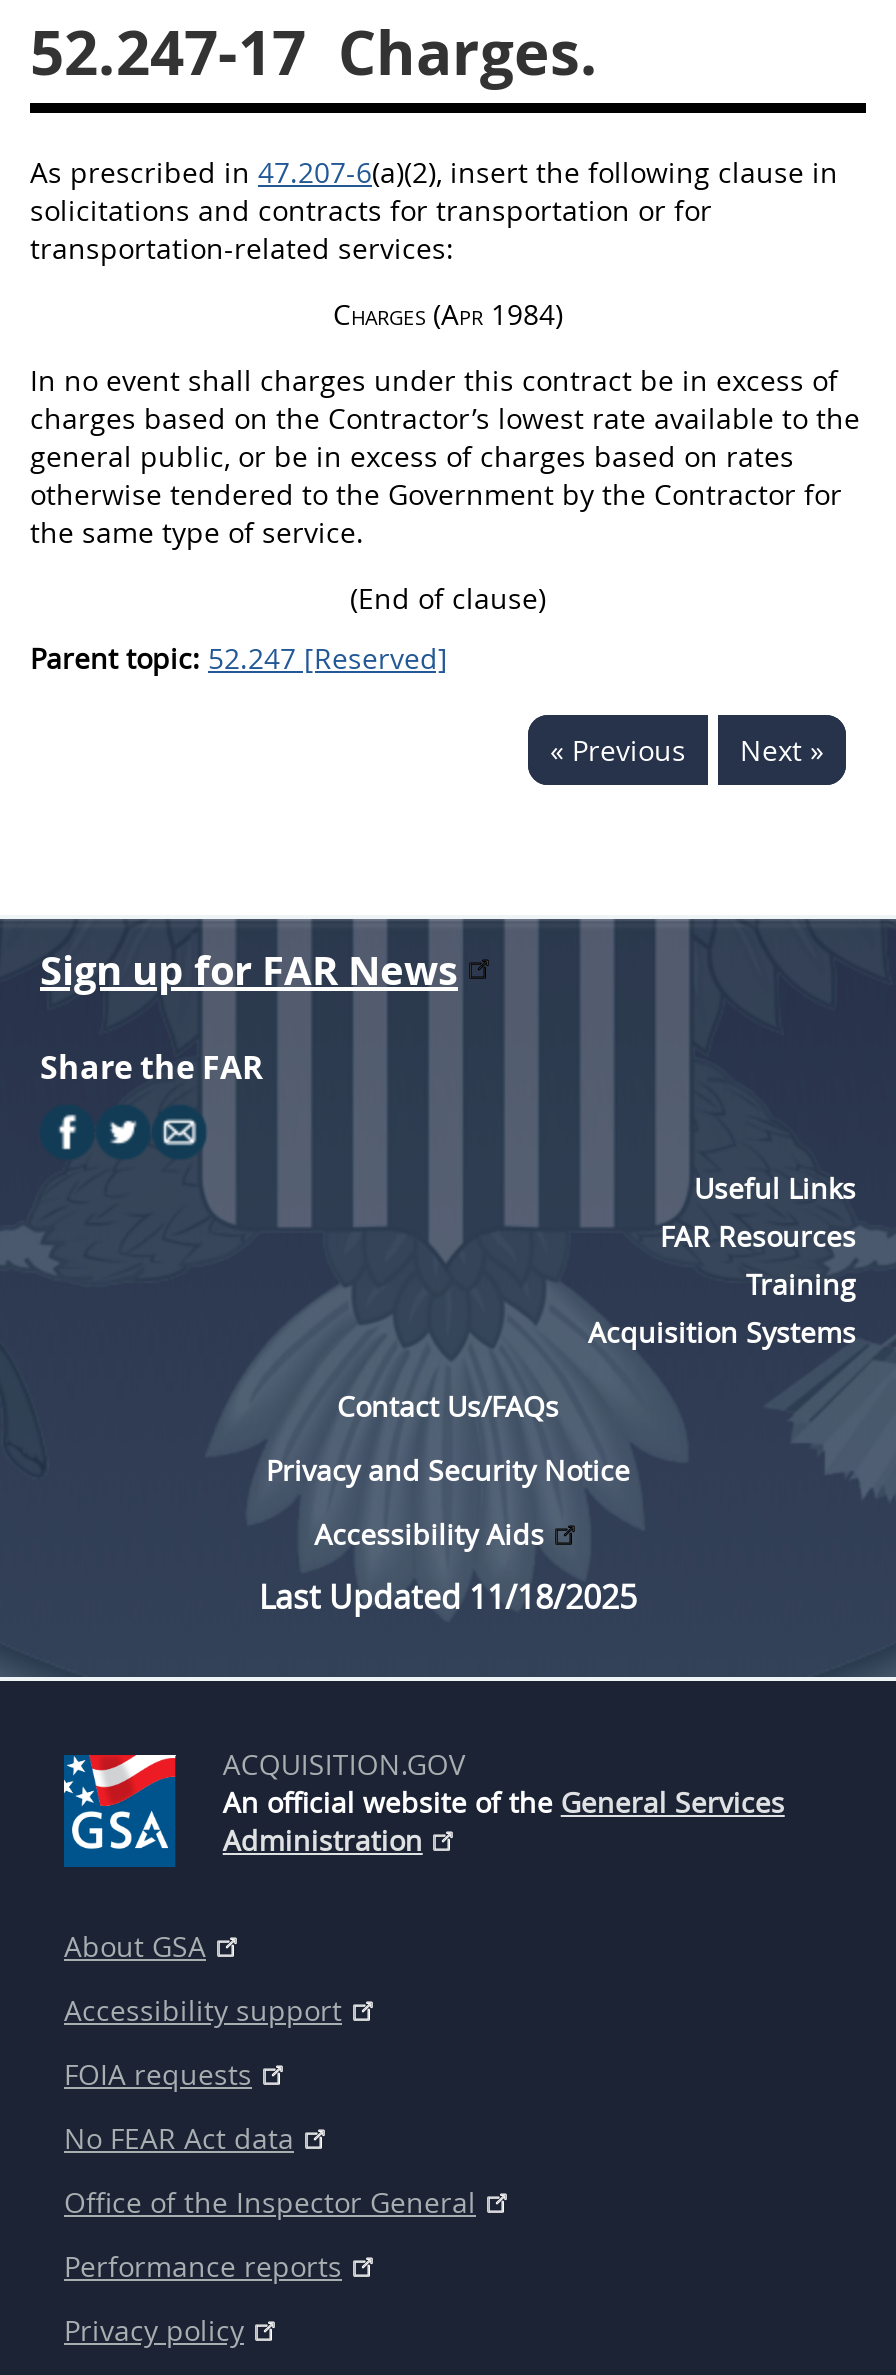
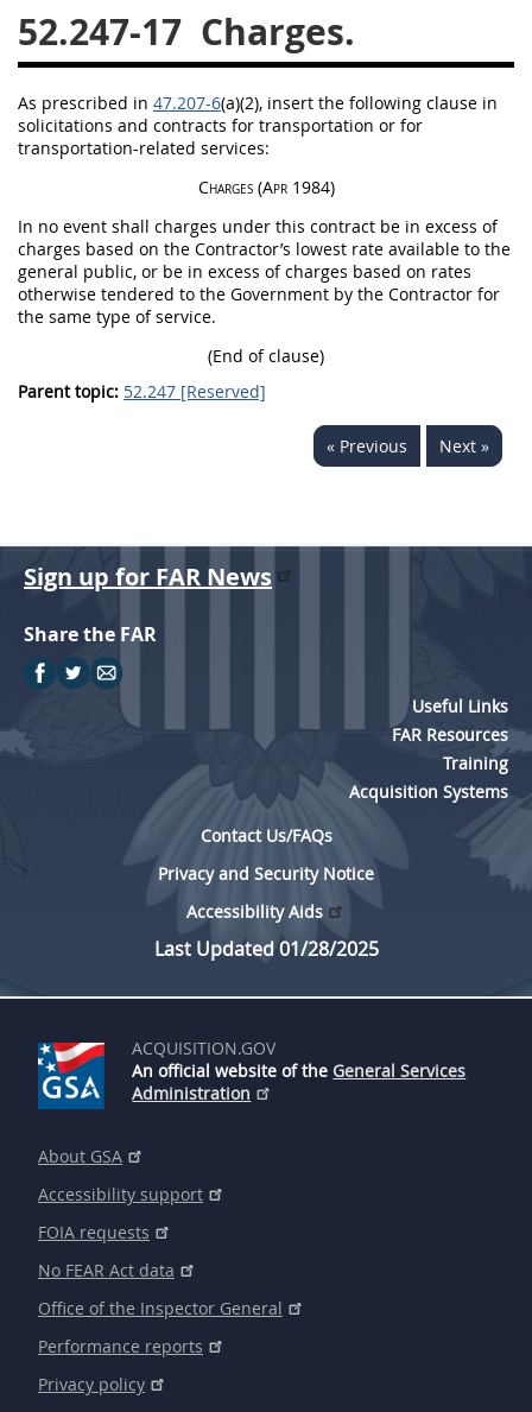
[259,1575,637,1619] Last Updated 11/18/2025 -> [154,936,378,962] Last Updated 01/28/2025

